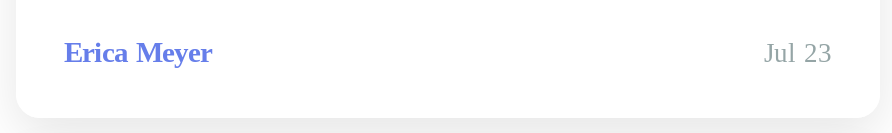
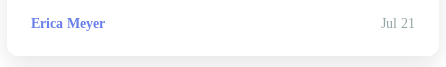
[764,37,832,67] Jul 23 -> [381,16,415,31] Jul 21

